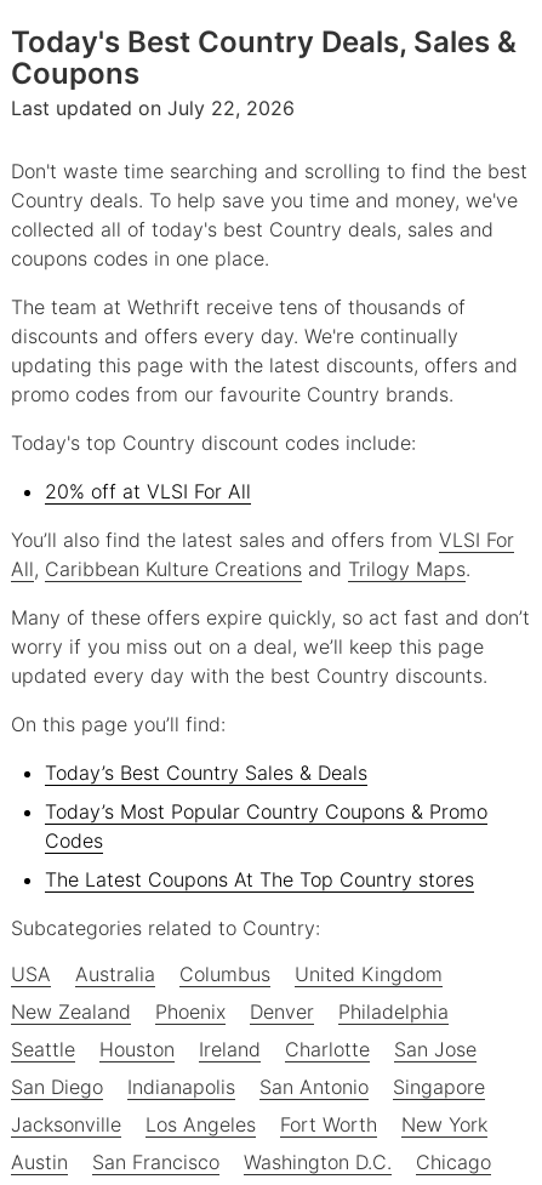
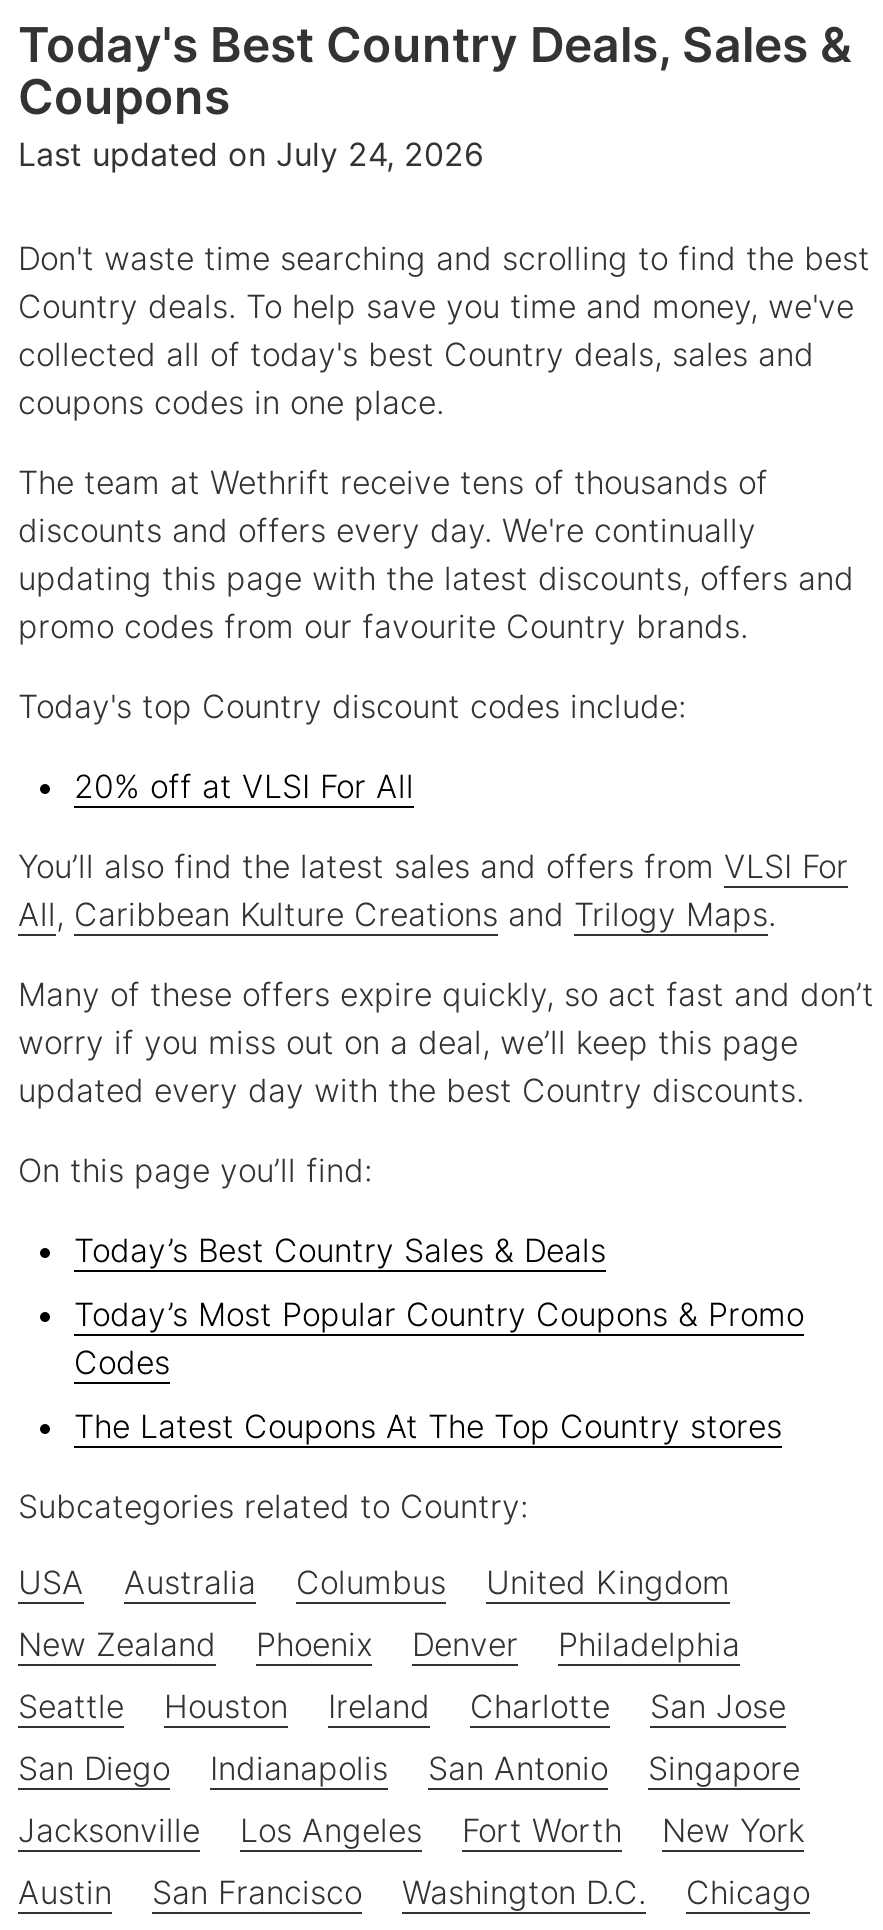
[11,96,295,120] Last updated on July 22, 2026 -> [18,134,484,174] Last updated on July 24, 2026

